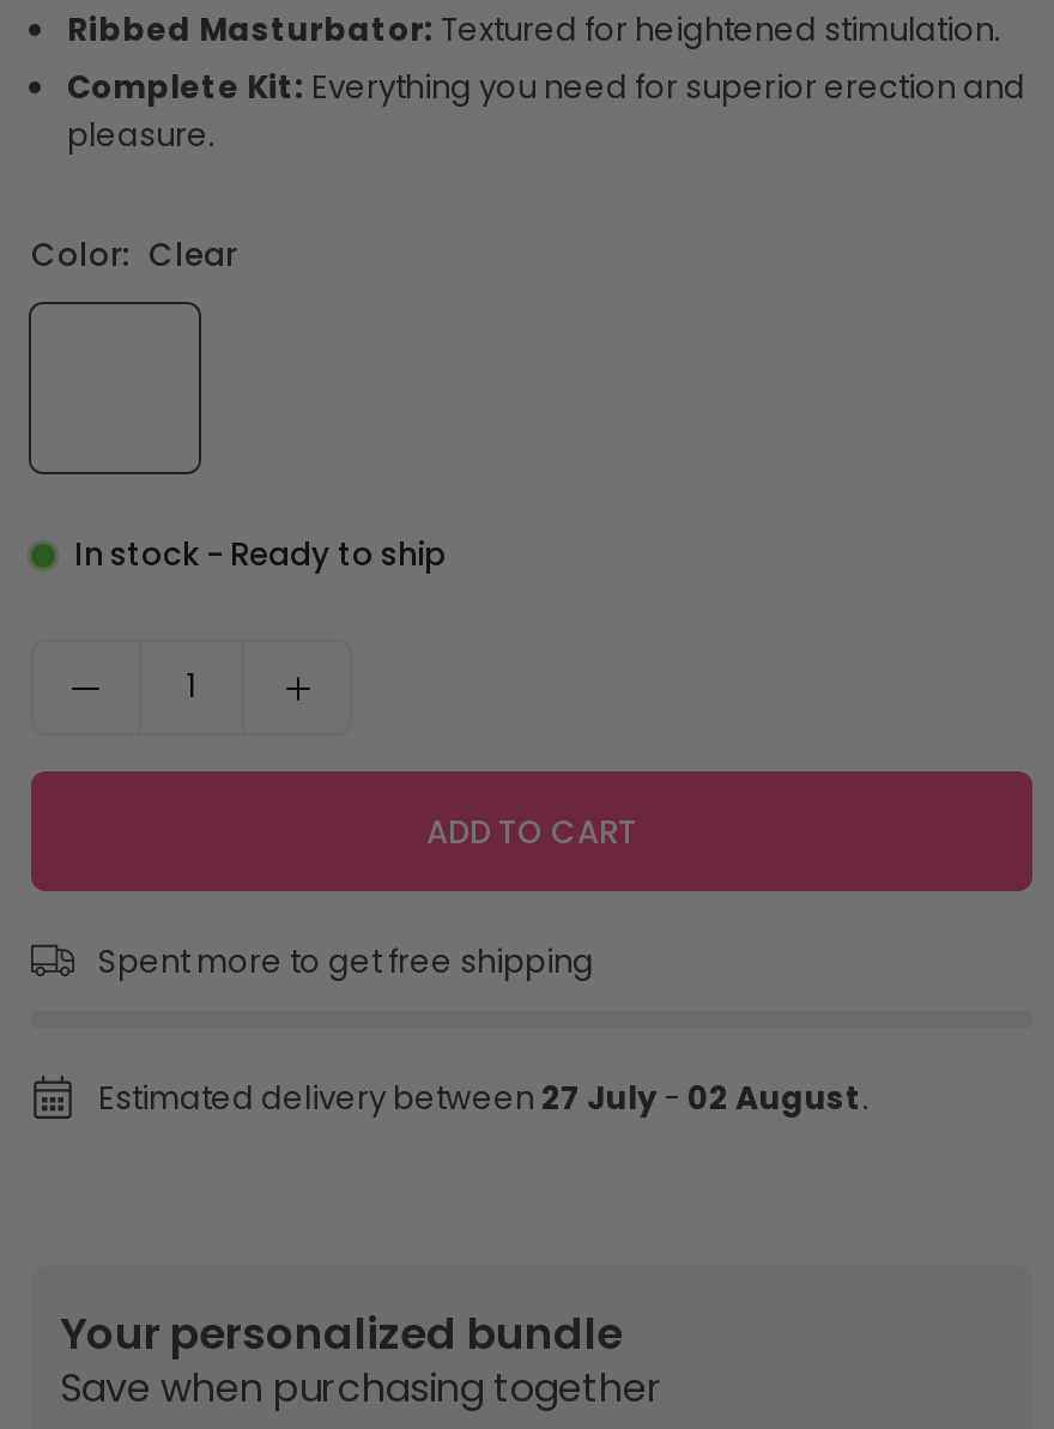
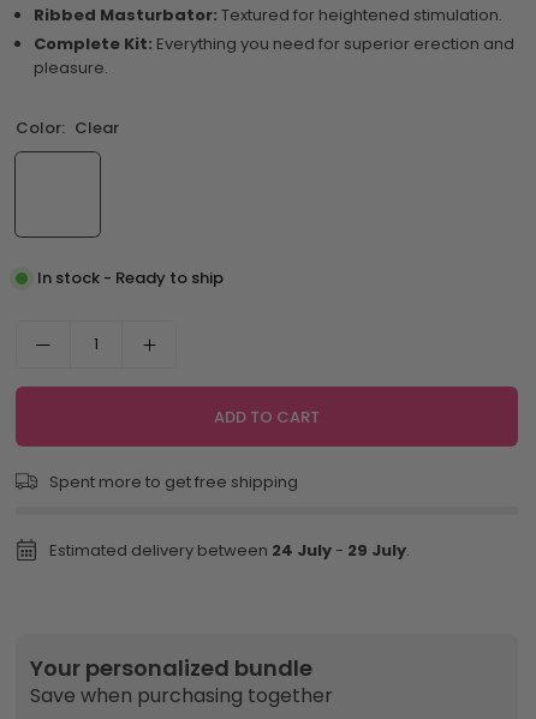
[98,1077,870,1122] Estimated delivery between 27 July - 02 August. -> [49,540,410,562] Estimated delivery between 24 July - 29 July.

